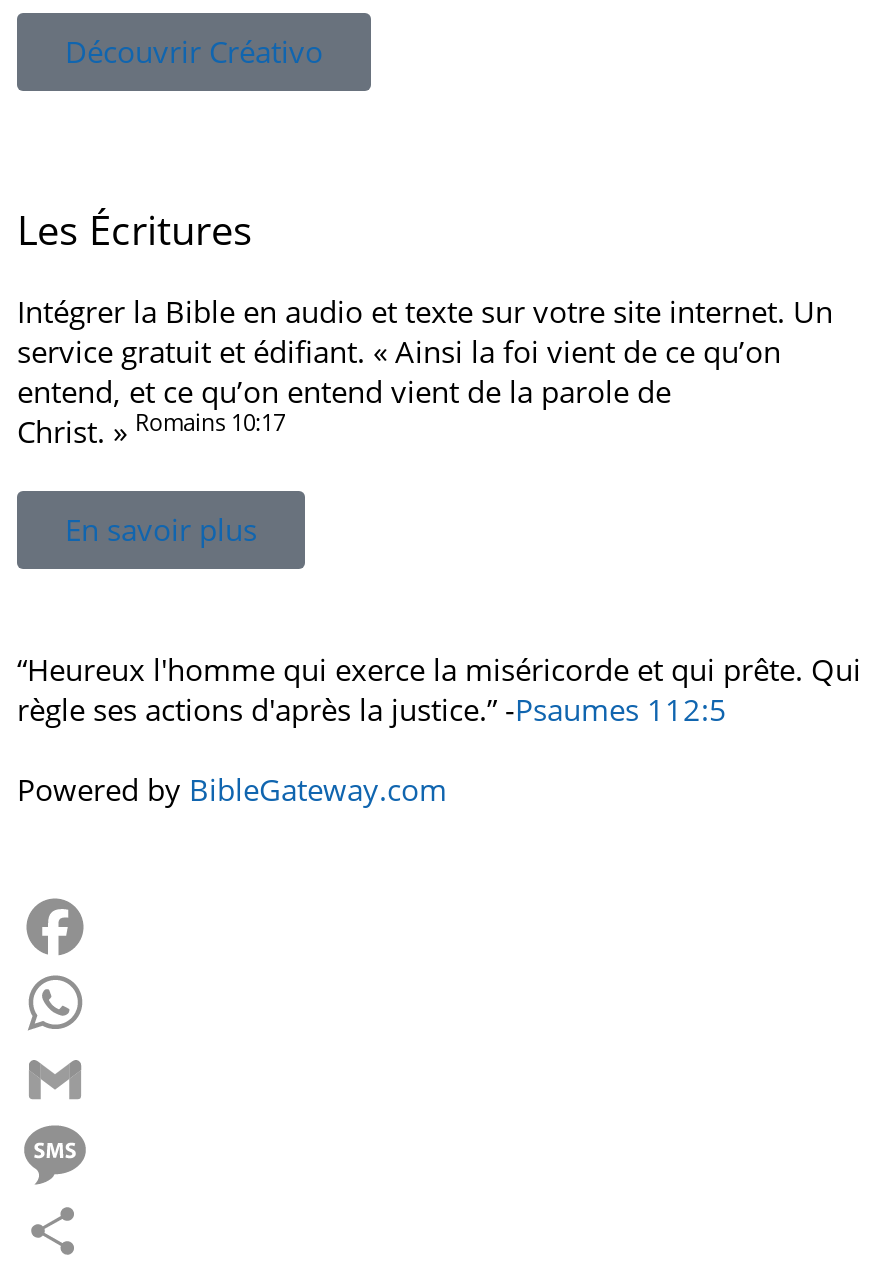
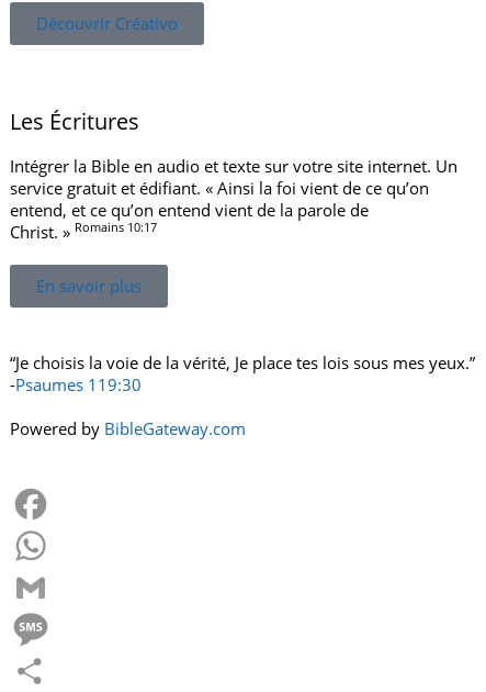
[17,649,861,729] “Heureux l'homme qui exerce la miséricorde et qui prête. Qui | règle ses actions d'après la justice.” - Psaumes 112:5 -> [10,351,475,395] “Je choisis la voie de la vérité, Je place tes lois sous mes yeux.” | - Psaumes 119:30

